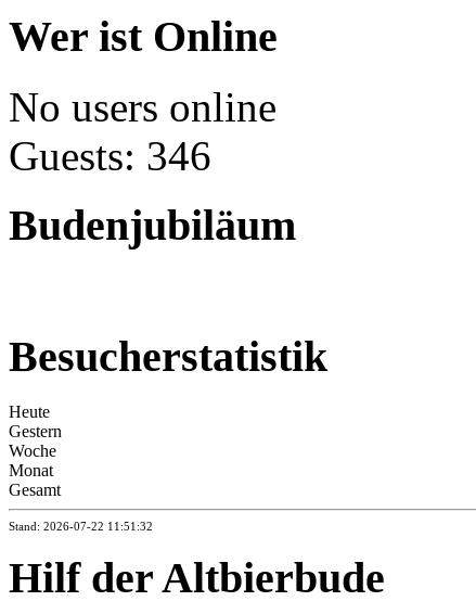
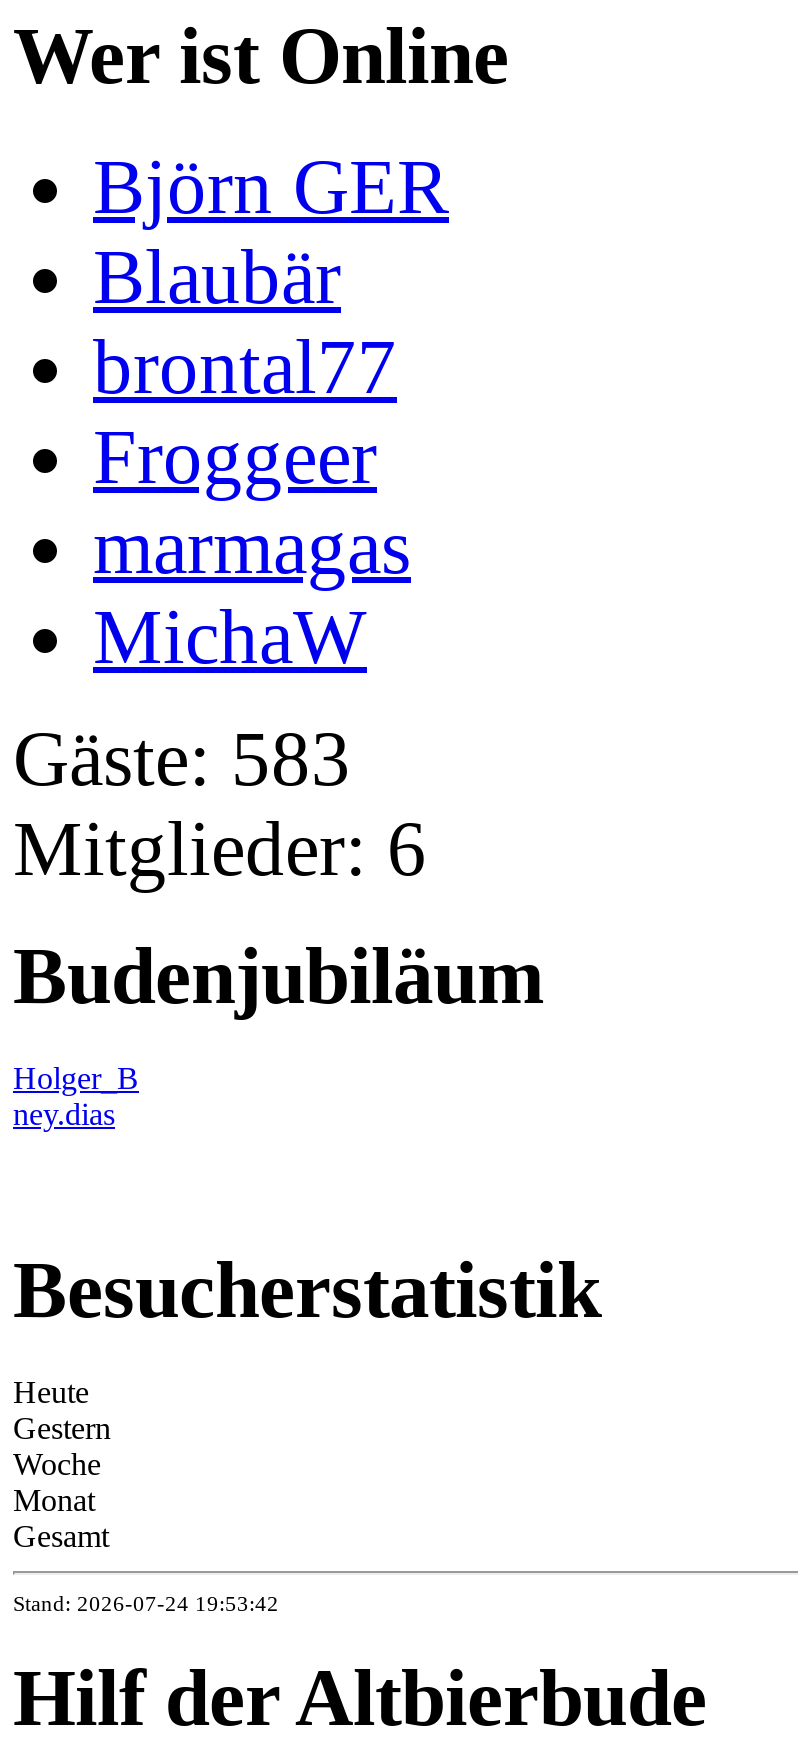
[9,83,276,179] No users online | Guests: 346 -> [13,142,449,890] Björn GER | Blaubär | brontal77 | Froggeer | marmagas | MichaW | Gäste: 583 | Mitglieder: 6
none -> [13,1061,139,1131] Holger_B | ney.dias
[9,519,153,532] Stand: 2026-07-22 11:51:32 -> [13,1590,279,1614] Stand: 2026-07-24 19:53:42

